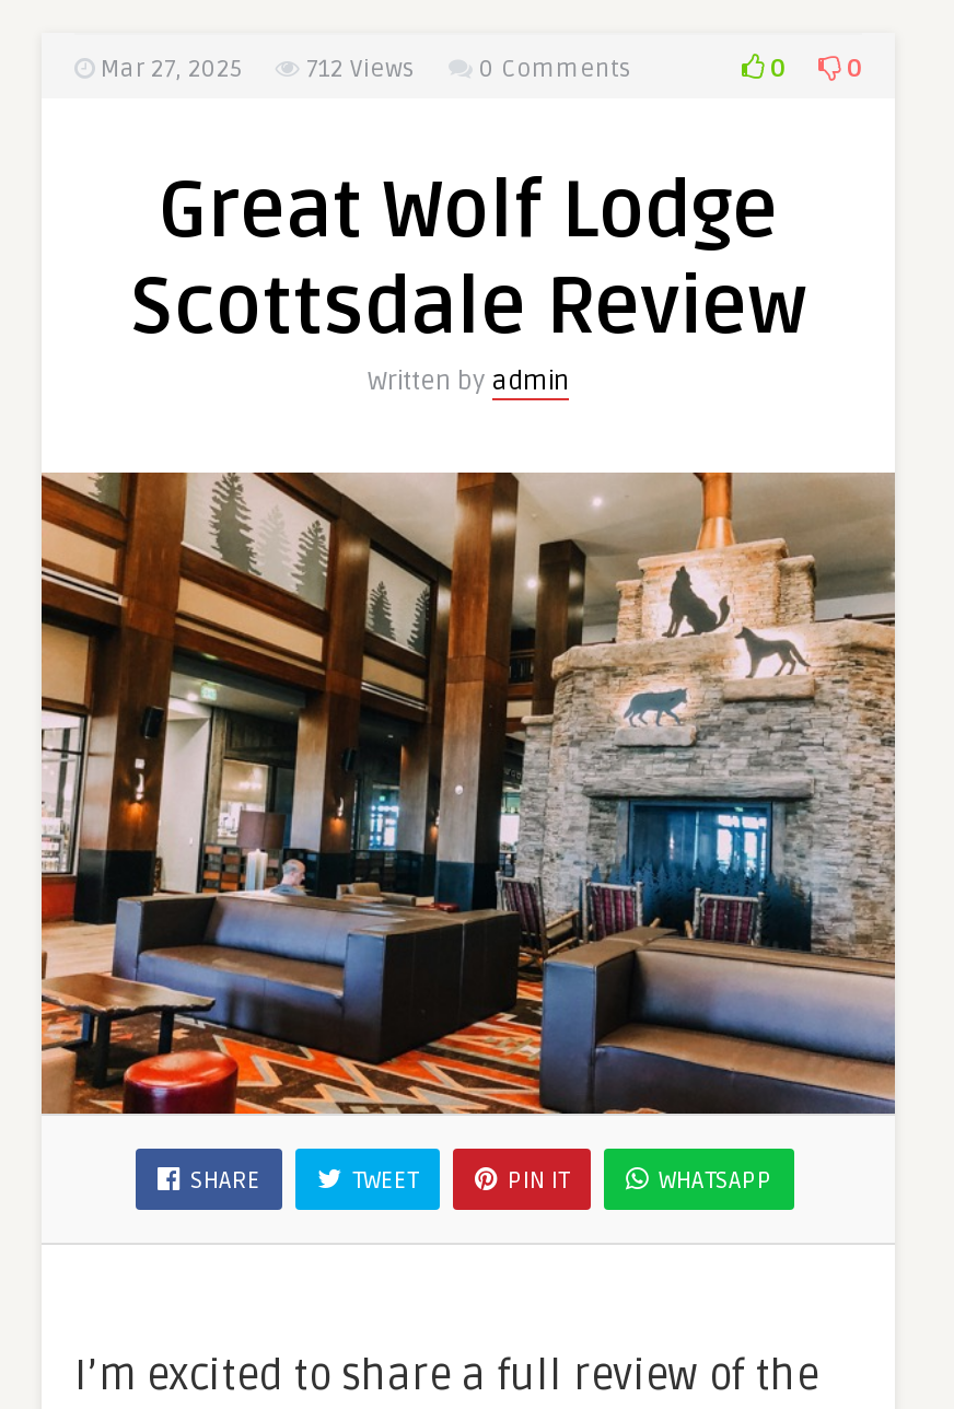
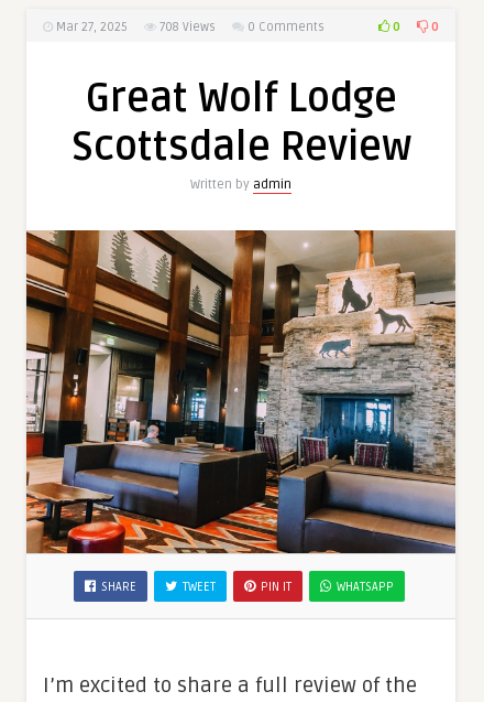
[94,55,416,83] Mar 27, 2025 712 Views -> [53,20,216,34] Mar 27, 2025 708 Views

